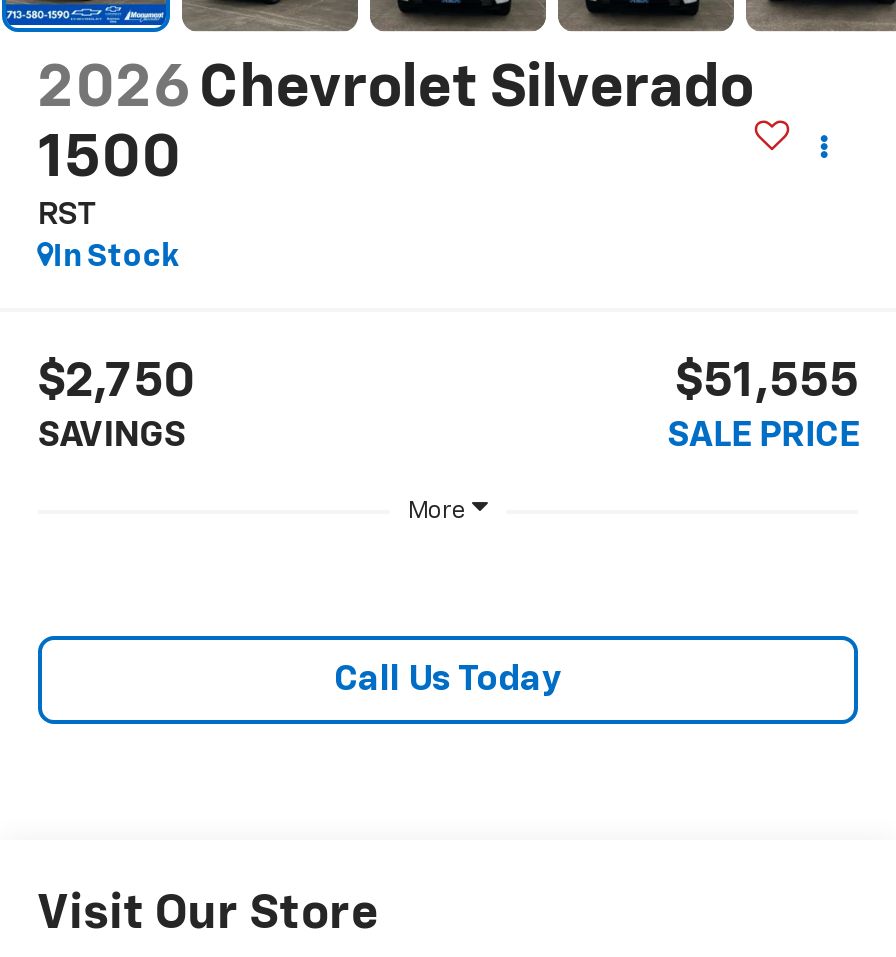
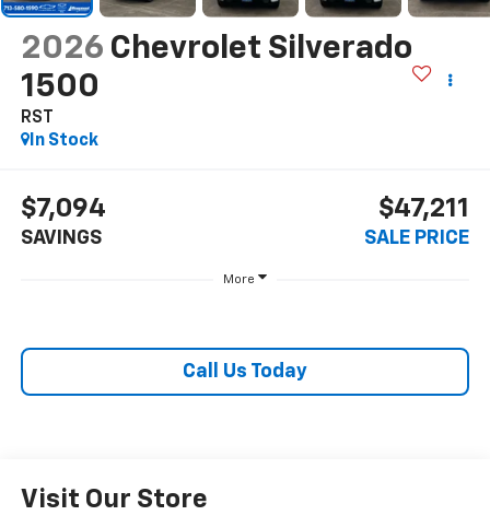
[37,359,193,407] $2,750 -> [20,196,106,222] $7,094
[675,359,859,407] $51,555 -> [379,196,470,222] $47,211

